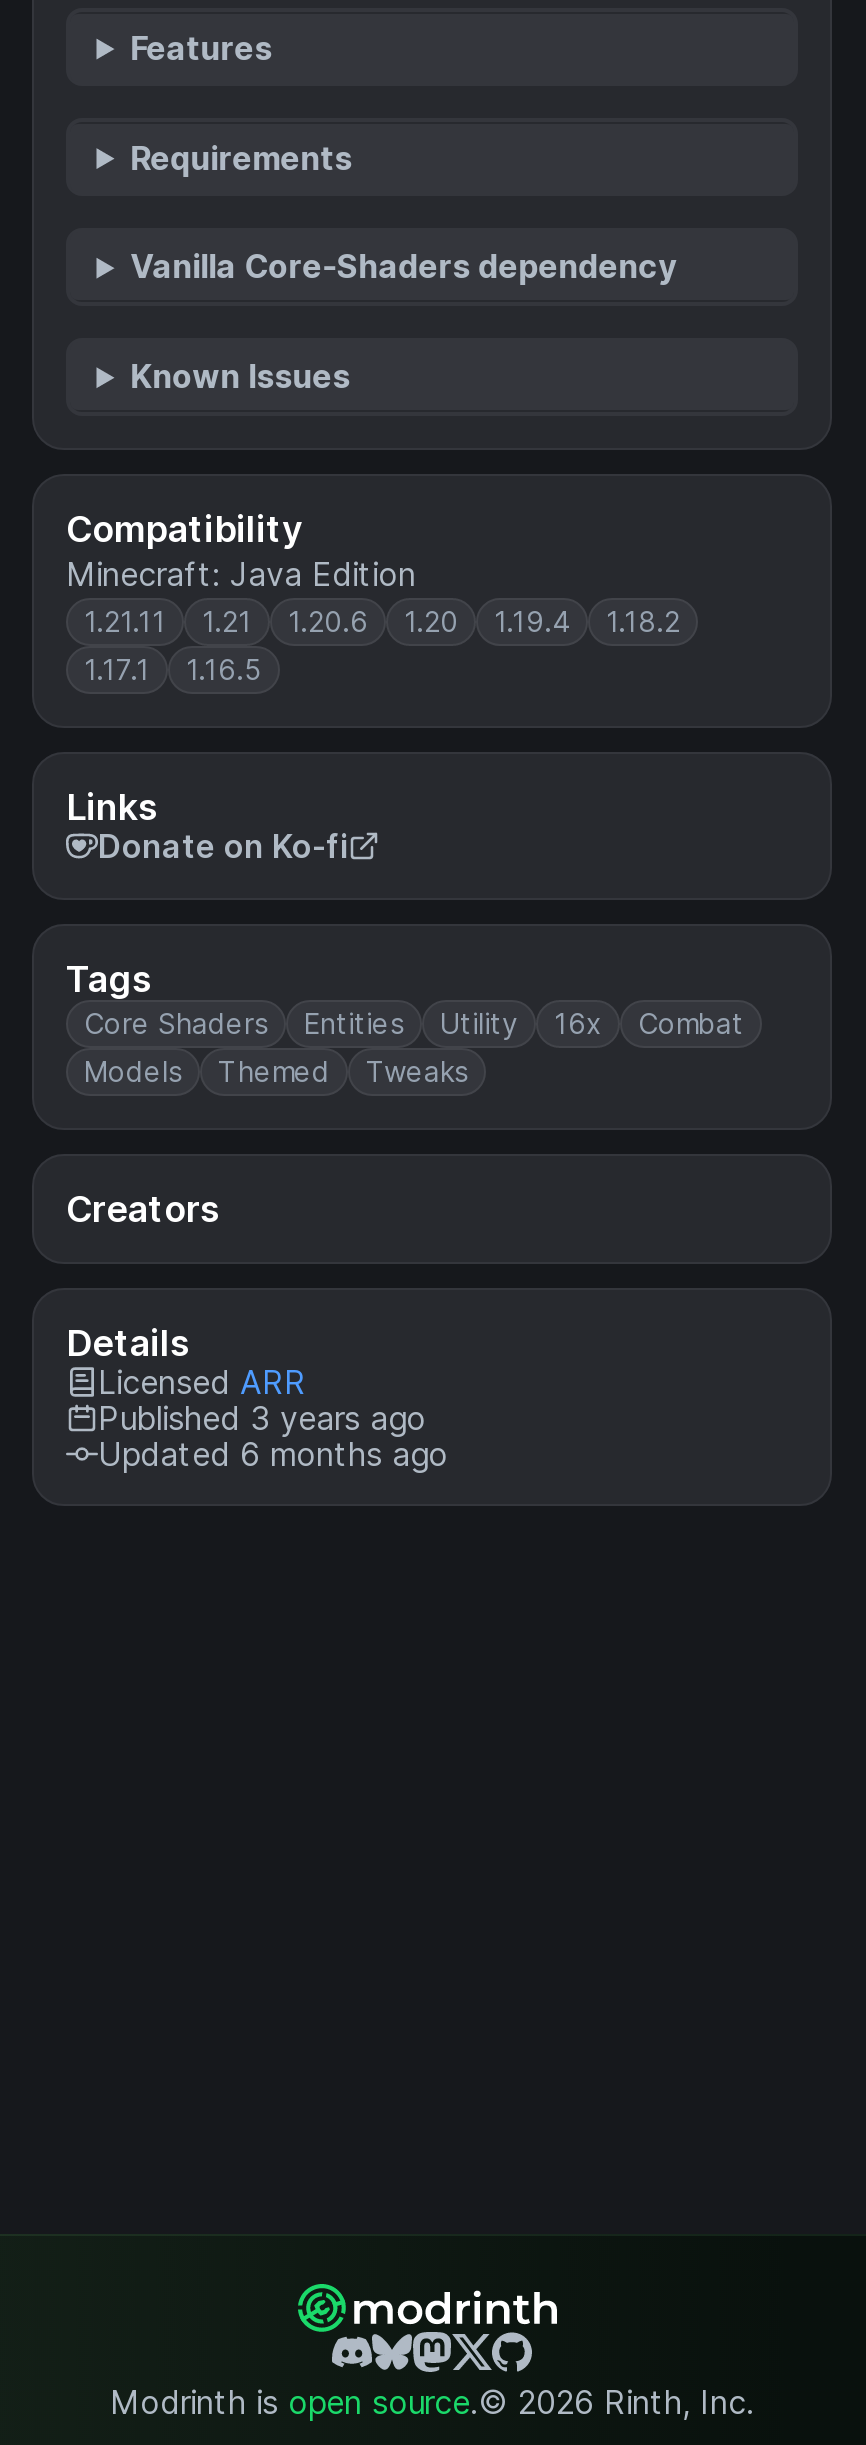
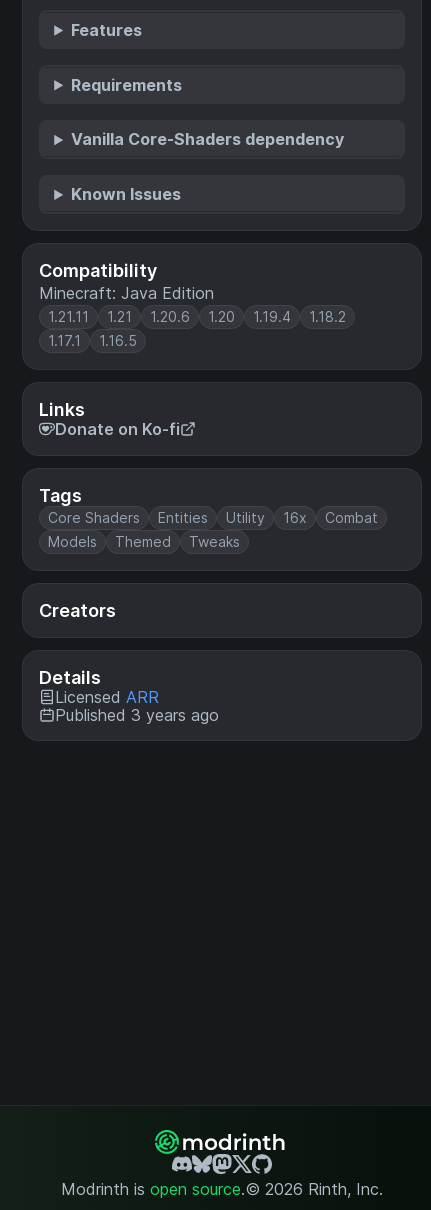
[98,1433,448,1473] Updated 6 months ago -> none

